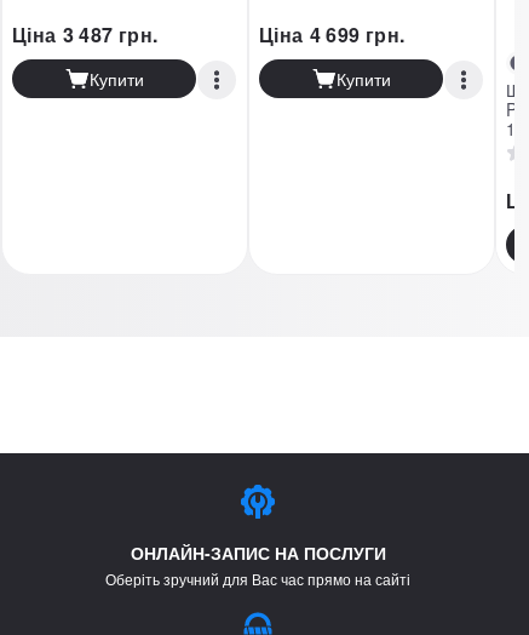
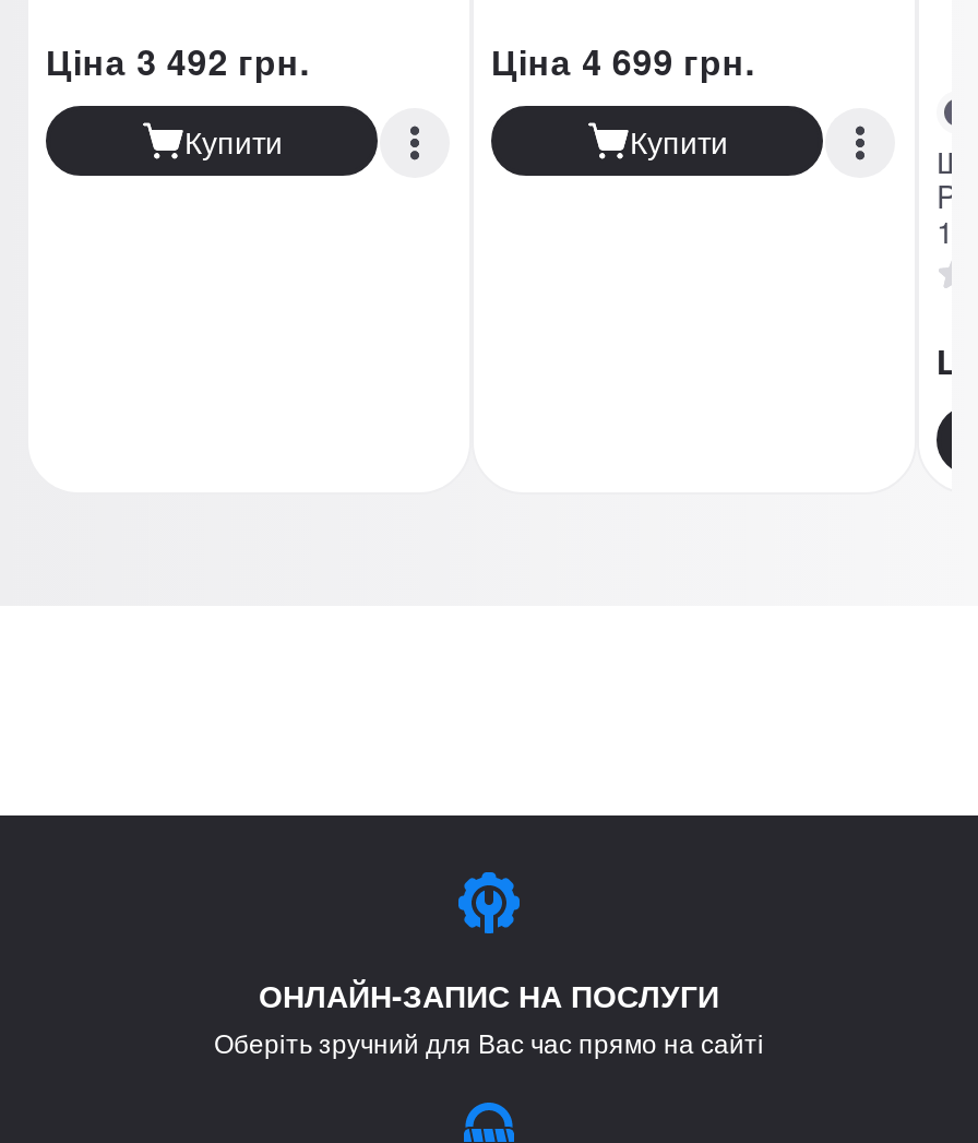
[12,21,158,49] Ціна 3 487 грн. -> [46,37,309,87] Ціна 3 492 грн.

